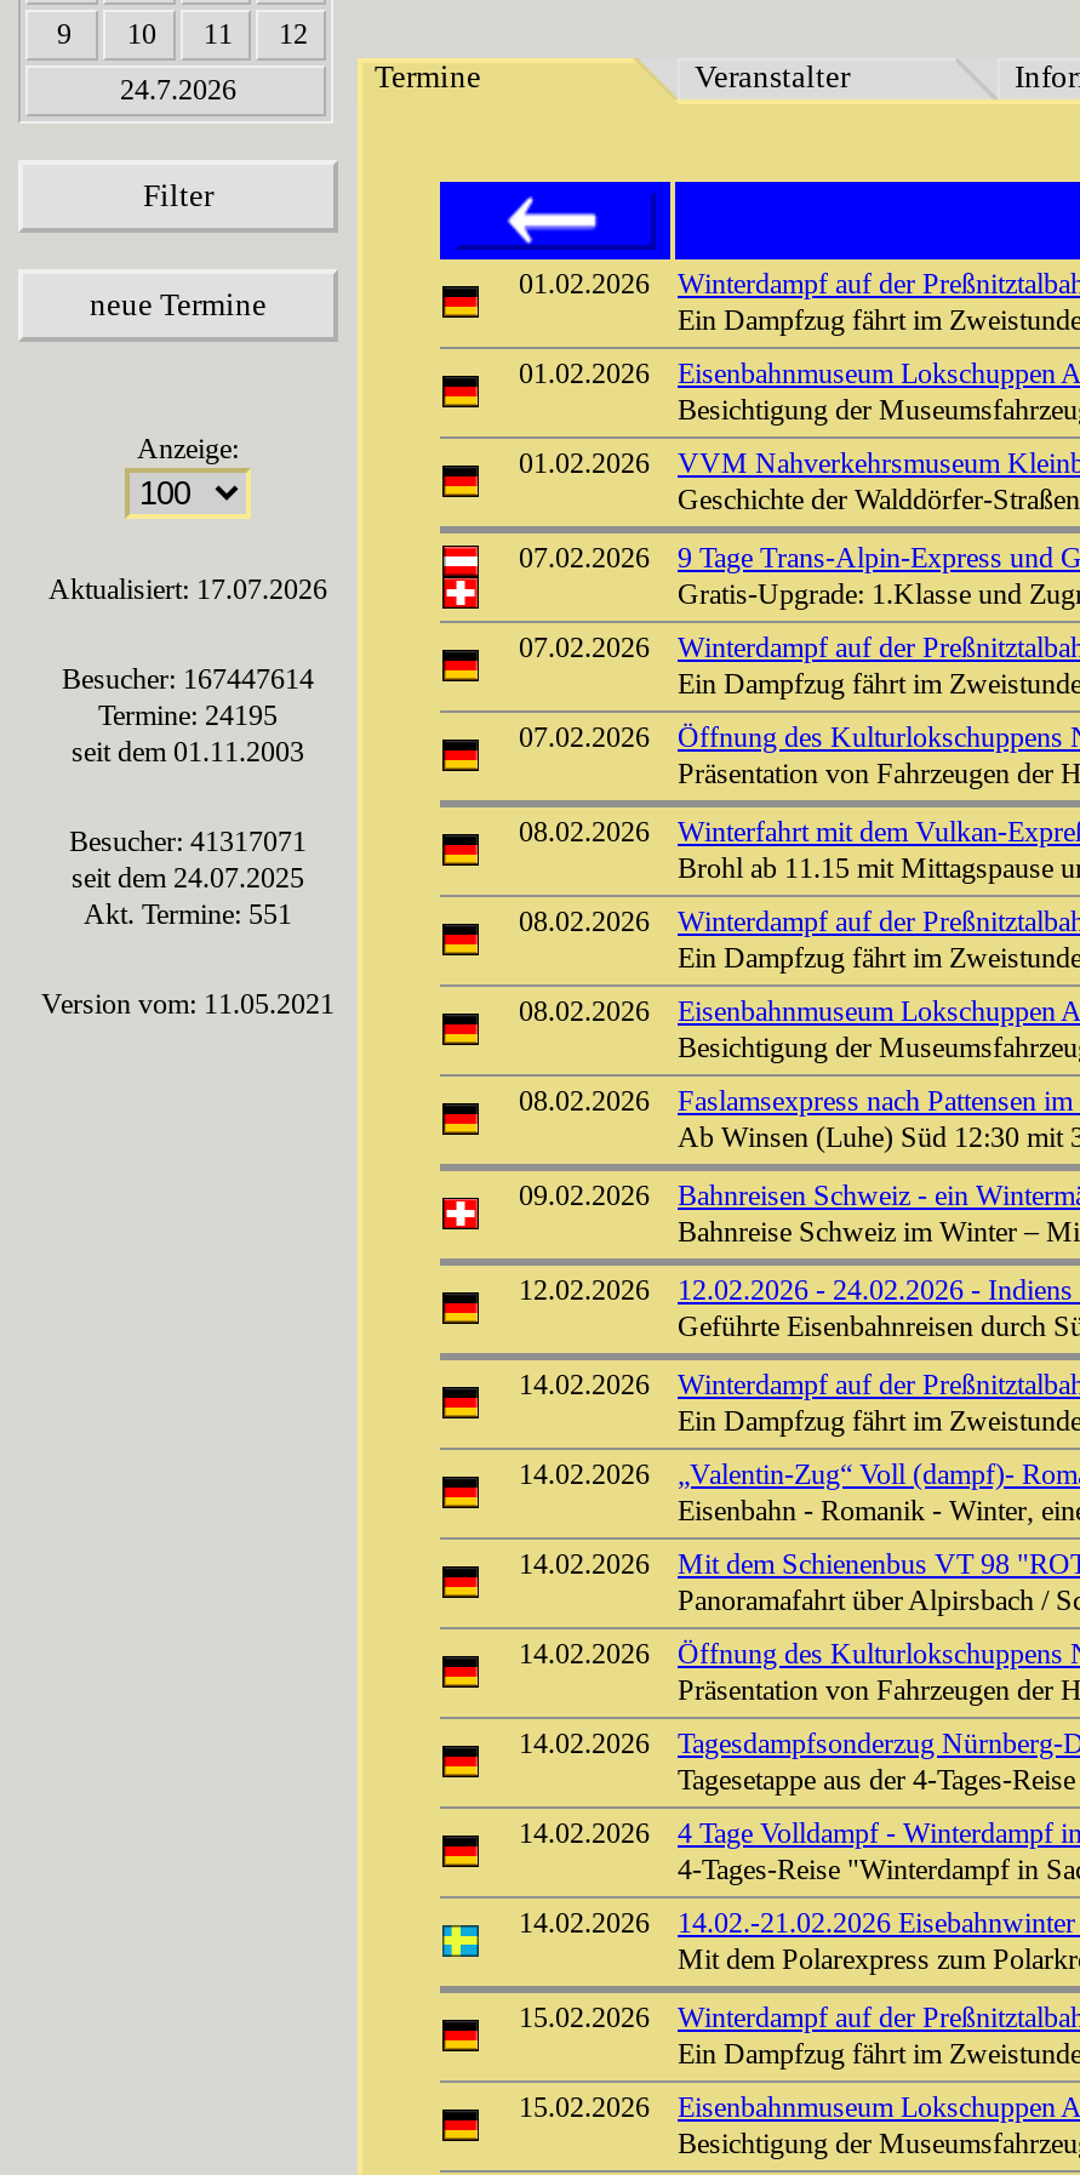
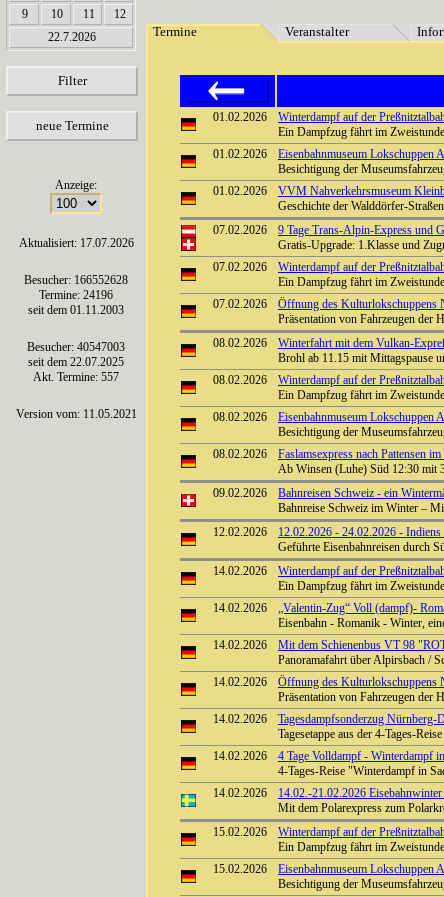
[120,73,236,107] 24.7.2026 -> [48,30,96,44] 22.7.2026
[62,662,314,696] Besucher: 167447614 -> [24,273,128,287] Besucher: 166552628
[98,698,278,732] Termine: 24195 -> [39,288,113,302] Termine: 24196
[69,824,307,858] Besucher: 41317071 -> [27,340,125,354] Besucher: 40547003
[72,861,304,895] seit dem 24.07.2025 -> [28,355,124,369] seit dem 22.07.2025
[84,897,292,931] Akt. Termine: 551 -> [33,370,119,384] Akt. Termine: 557

